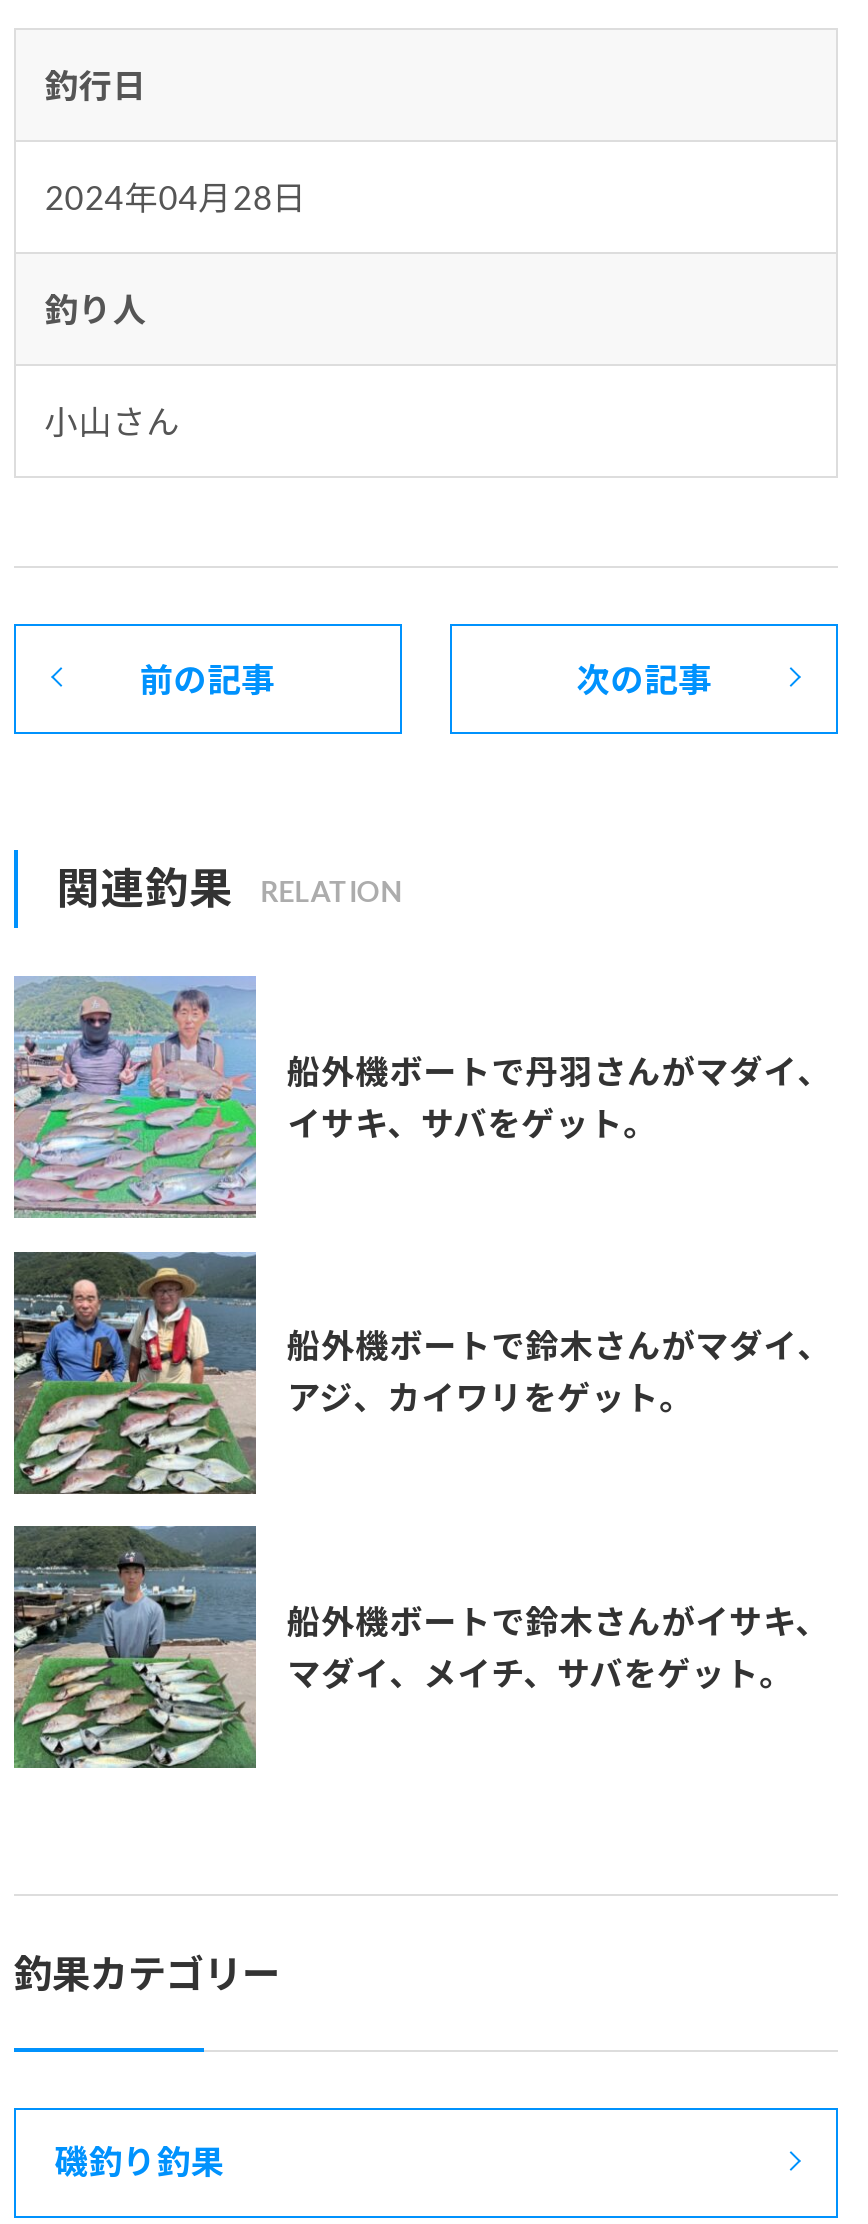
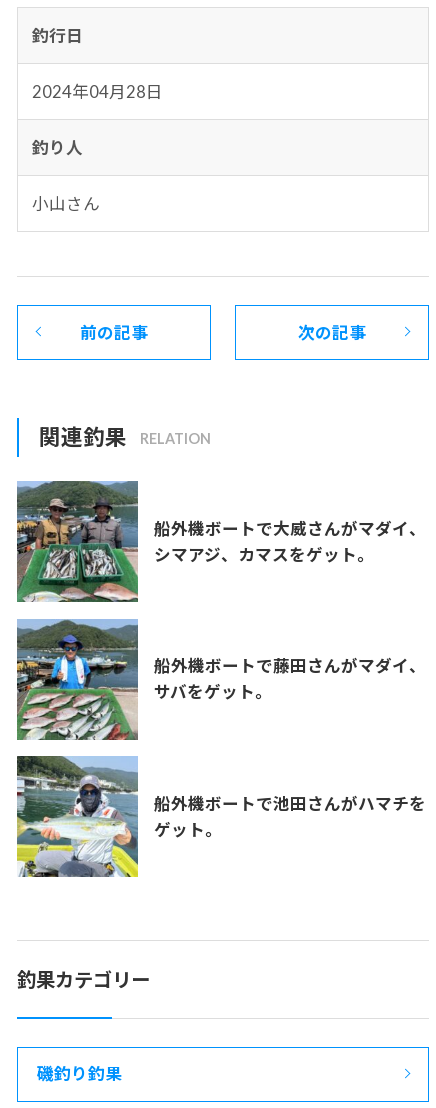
[12,976,831,1220] [image] | 船外機ボートで丹羽さんがマダイ、 | イサキ、サバをゲット。 -> [17,480,426,603] [image] | 船外機ボートで大威さんがマダイ、 | シマアジ、カマスをゲット。
[12,1250,831,1496] [image] | 船外機ボートで鈴木さんがマダイ、 | アジ、カイワリをゲット。 -> [16,619,426,741] [image] | 船外機ボートで藤田さんがマダイ、 | サバをゲット。
[12,1524,829,1770] [image] | 船外機ボートで鈴木さんがイサキ、 | マダイ、メイチ、サバをゲット。 -> [16,756,426,878] [image] | 船外機ボートで池田さんがハマチを | ゲット。

